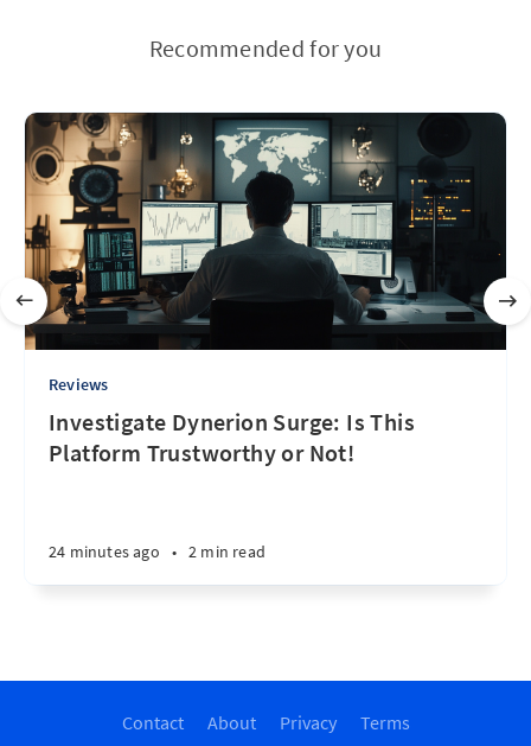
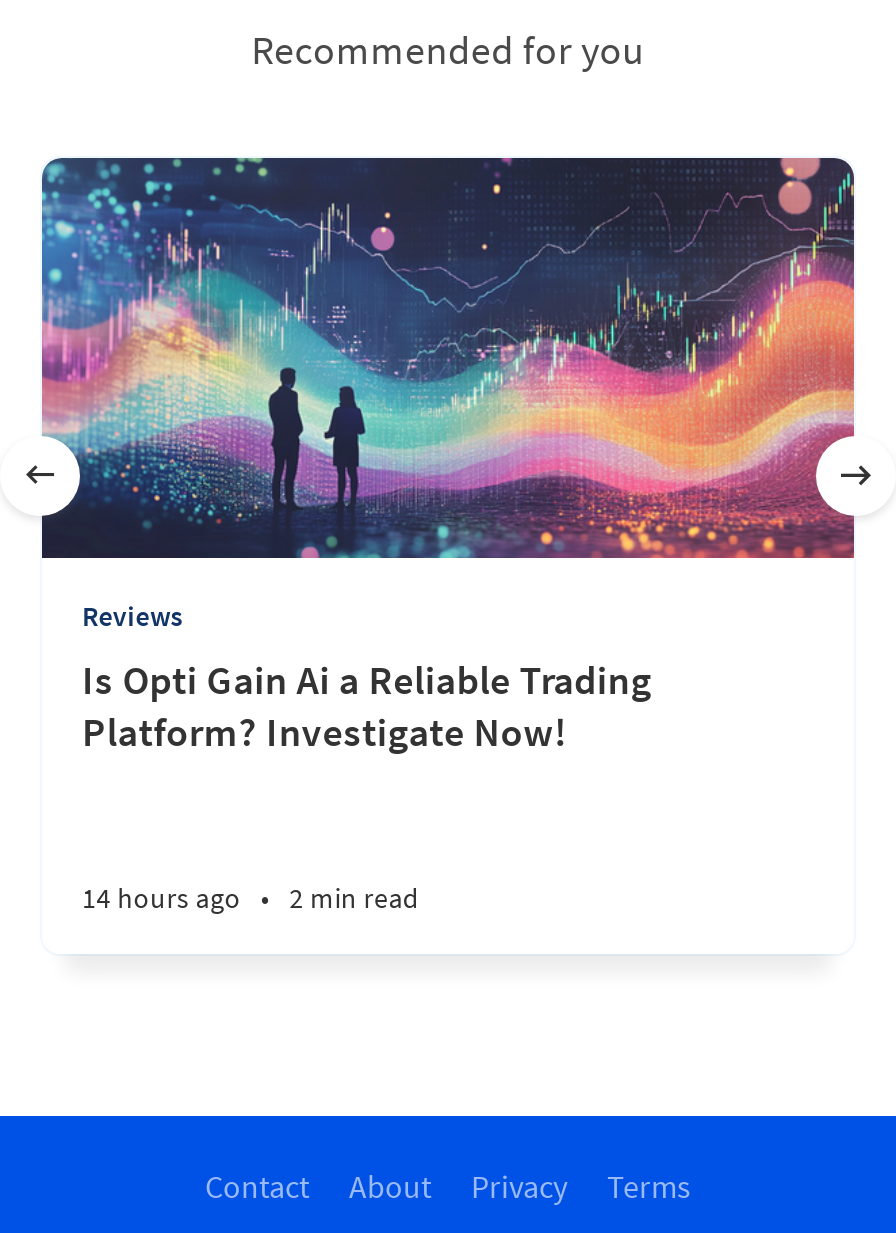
[24,111,507,351] [image] -> [40,156,856,560] [image]
[49,407,415,467] Investigate Dynerion Surge: Is This | Platform Trustworthy or Not! -> [82,654,651,756] Is Opti Gain Ai a Reliable Trading | Platform? Investigate Now!
[49,541,265,562] 24 minutes ago • 2 min read -> [82,880,419,916] 14 hours ago • 2 min read

